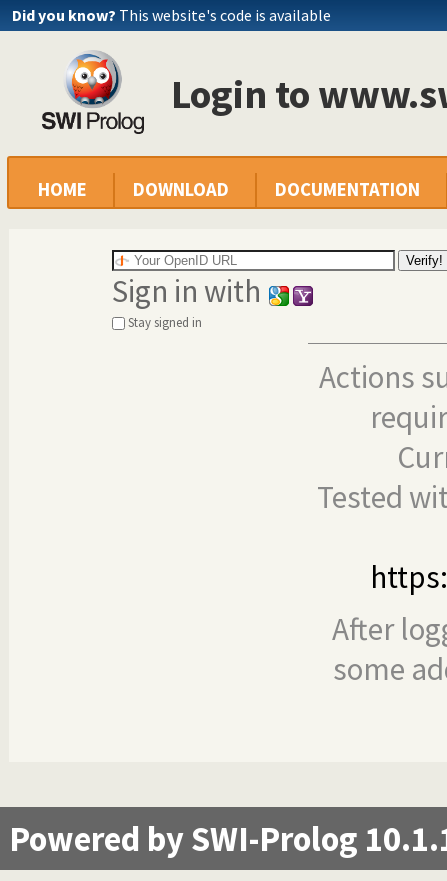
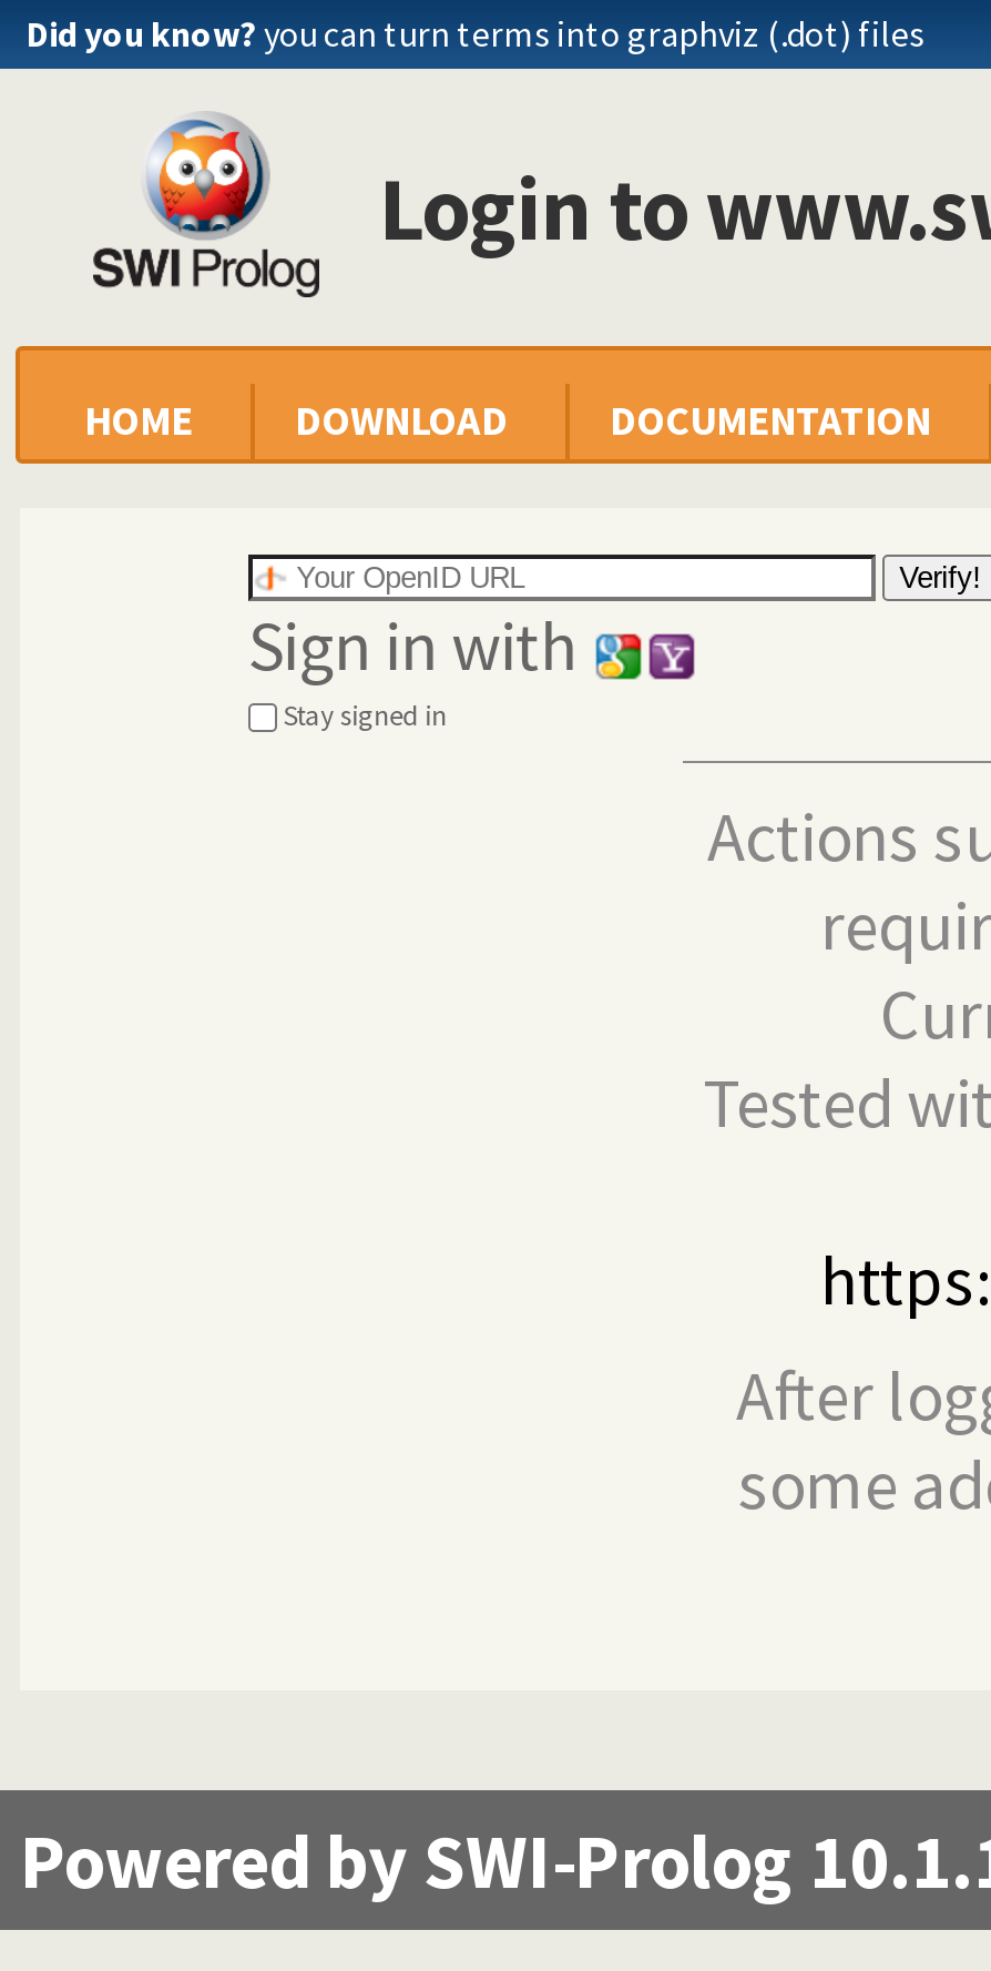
[12,5,331,25] Did you know? This website's code is available -> [27,11,924,55] Did you know? you can turn terms into graphviz (.dot) files

